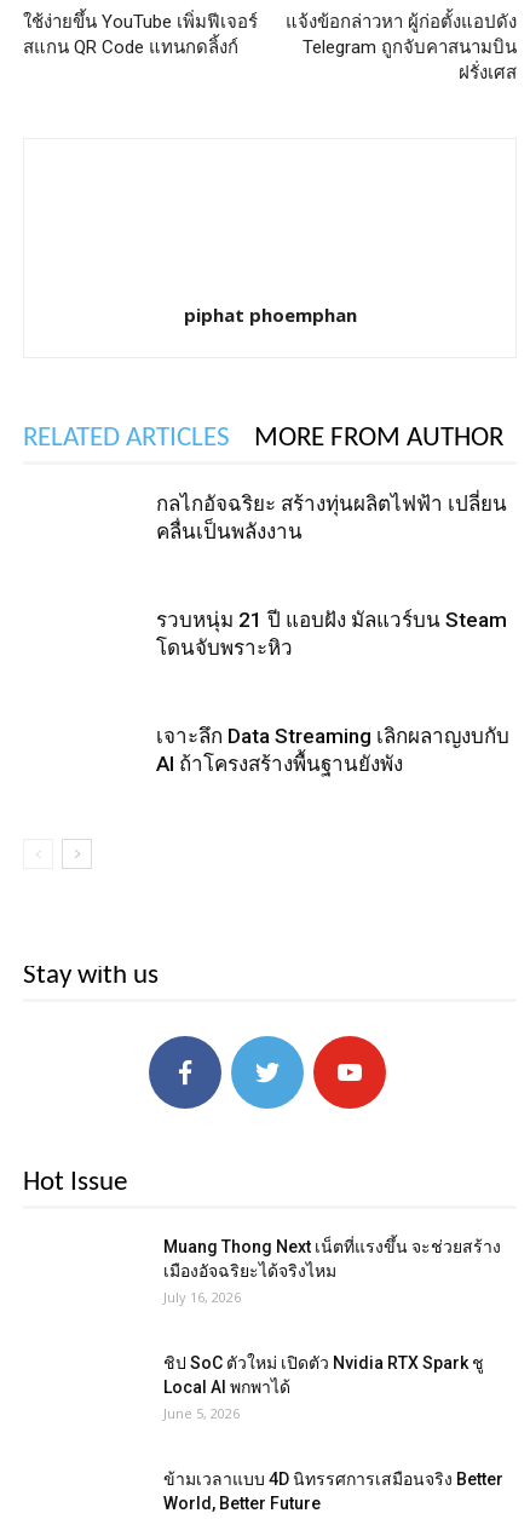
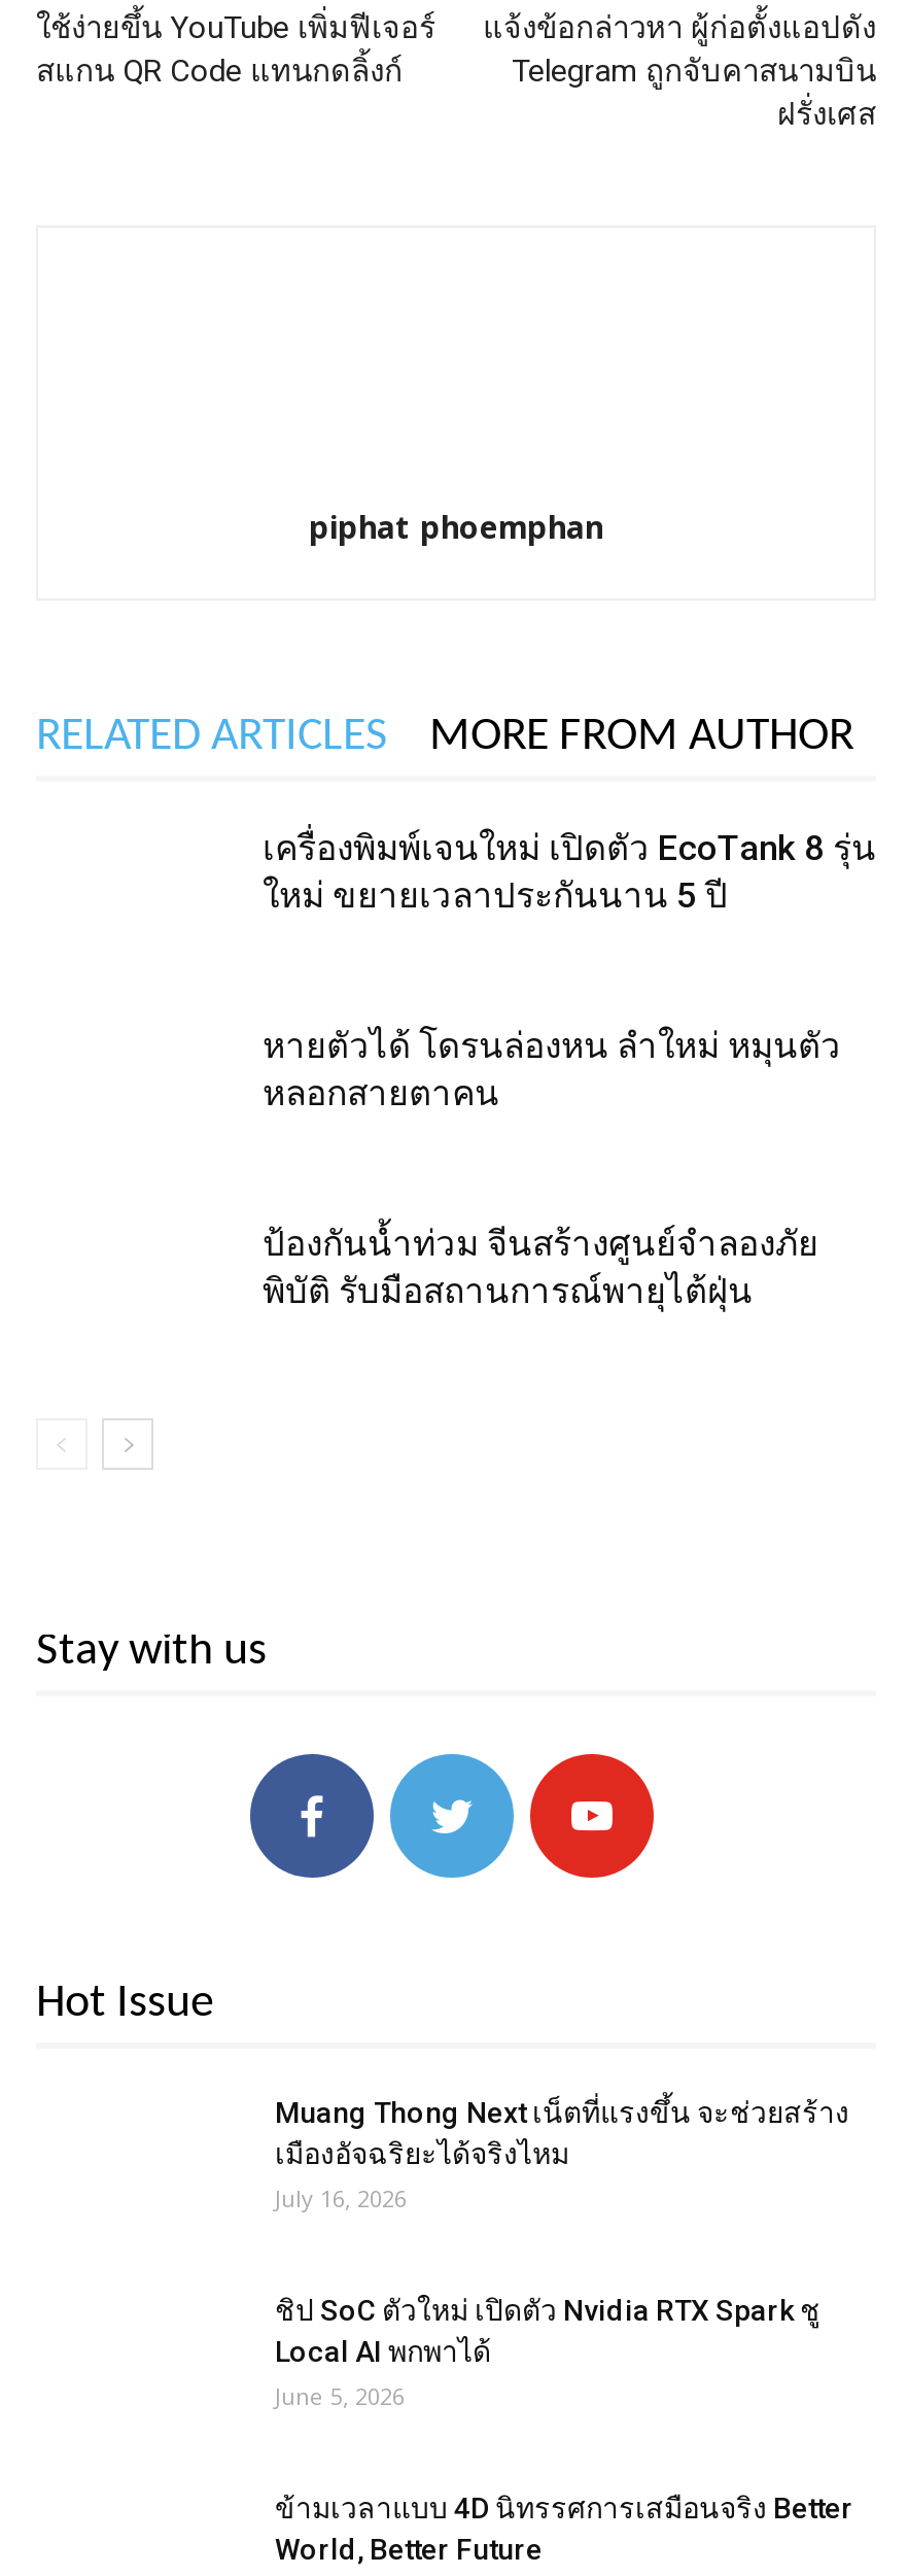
[156,491,507,543] กลไกอัจฉริยะ สร้างทุ่นผลิตไฟฟ้า เปลี่ยน | คลื่นเป็นพลังงาน -> [263,827,876,916] เครื่องพิมพ์เจนใหม่ เปิดตัว EcoTank 8 รุ่น | ใหม่ ขยายเวลาประกันนาน 5 ปี
[156,608,507,660] รวบหนุ่ม 21 ปี แอบฝัง มัลแวร์บน Steam | โดนจับพราะหิว -> [263,1025,841,1113] หายตัวได้ โดรนล่องหน ลำใหม่ หมุนตัว | หลอกสายตาคน
[156,724,509,776] เจาะลึก Data Streaming เลิกผลาญงบกับ | AI ถ้าโครงสร้างพื้นฐานยังพัง -> [263,1223,818,1311] ป้องกันน้ำท่วม จีนสร้างศูนย์จำลองภัย | พิบัติ รับมือสถานการณ์พายุไต้ฝุ่น

